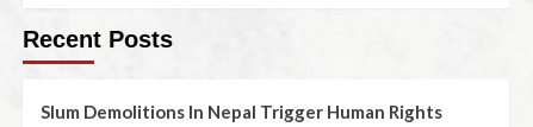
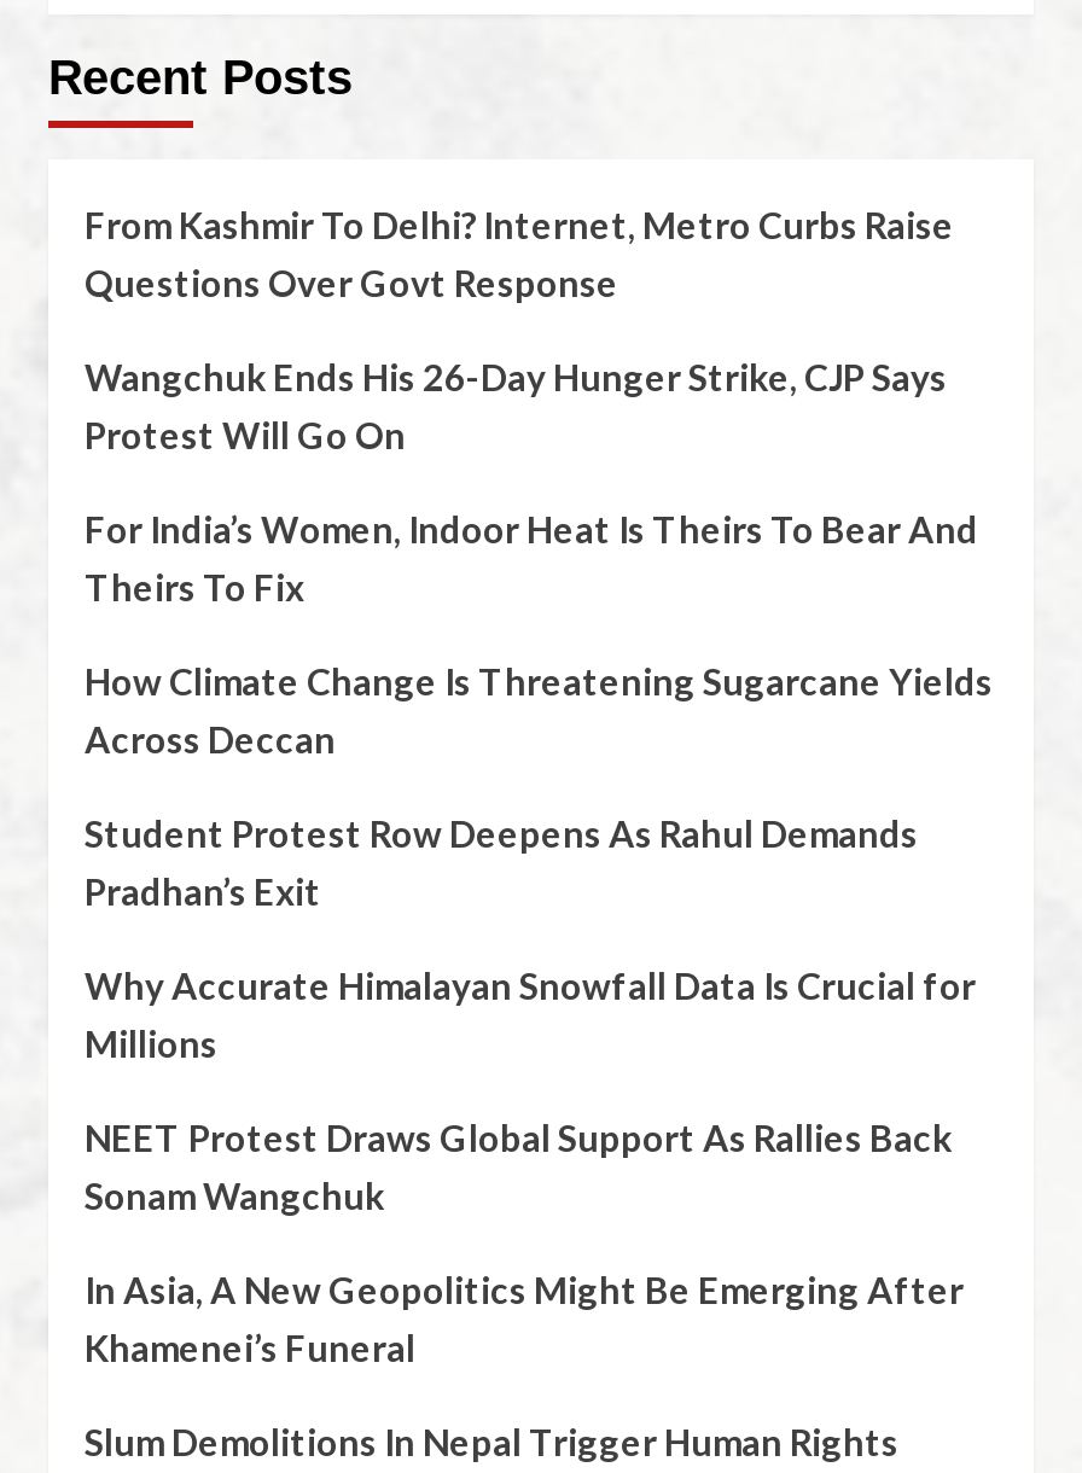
none -> [85,203,993,1369] From Kashmir To Delhi? Internet, Metro Curbs Raise | Questions Over Govt Response | Wangchuk Ends His 26-Day Hunger Strike, CJP Says | Protest Will Go On | For India’s Women, Indoor Heat Is Theirs To Bear And | Theirs To Fix | How Climate Change Is Threatening Sugarcane Yields | Across Deccan | Student Protest Row Deepens As Rahul Demands | Pradhan’s Exit | Why Accurate Himalayan Snowfall Data Is Crucial for | Millions | NEET Protest Draws Global Support As Rallies Back | Sonam Wangchuk | In Asia, A New Geopolitics Might Be Emerging After | Khamenei’s Funeral

